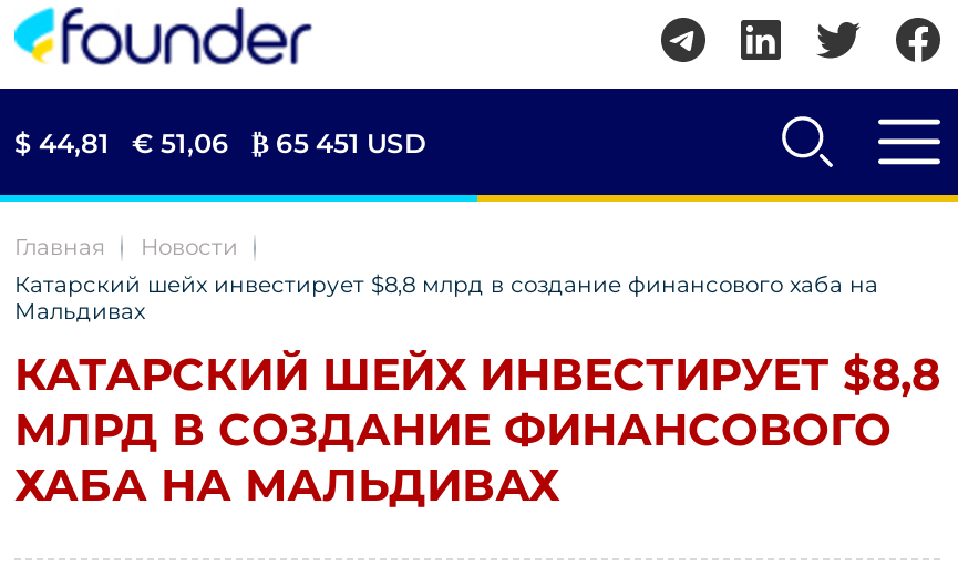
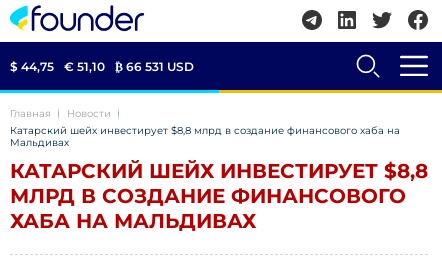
[14,125,110,158] $ 44,81 -> [10,58,54,73] $ 44,75
[132,125,229,158] € 51,06 -> [64,58,105,73] € 51,10
[251,125,426,158] ₿ 65 451 USD -> [115,58,194,73] ₿ 66 531 USD

